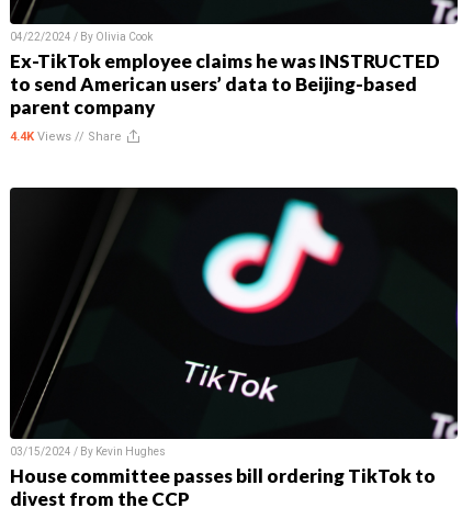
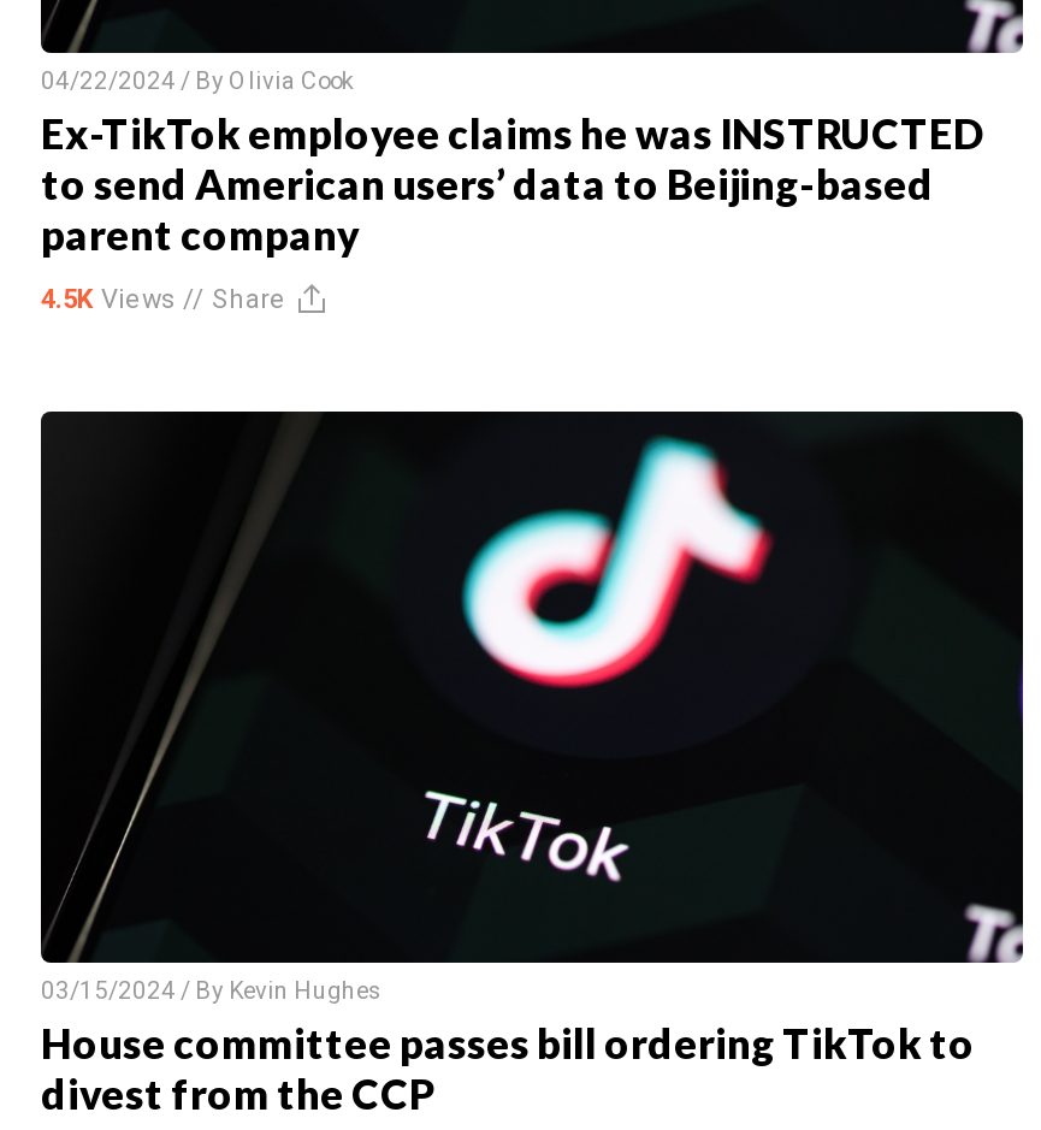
[10,129,122,143] 4.4K Views // Share -> [41,283,286,314] 4.5K Views // Share

